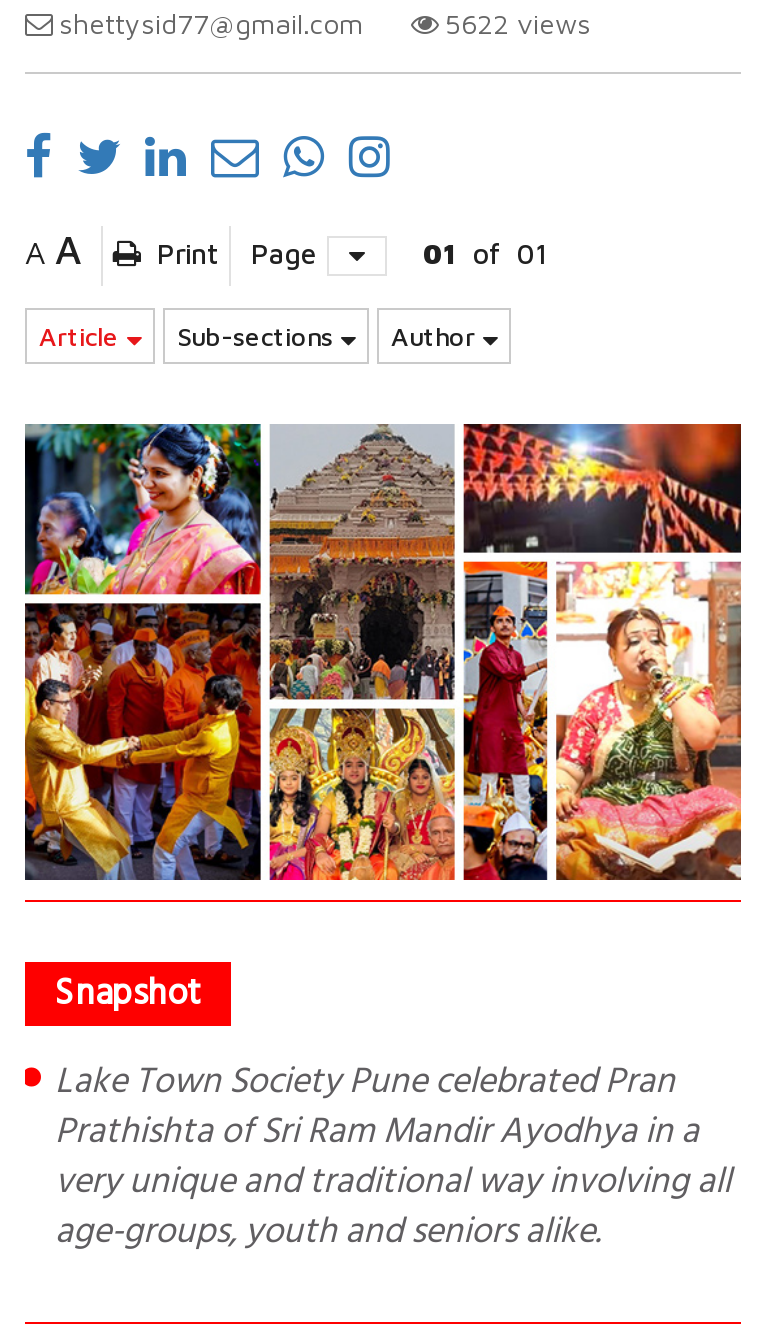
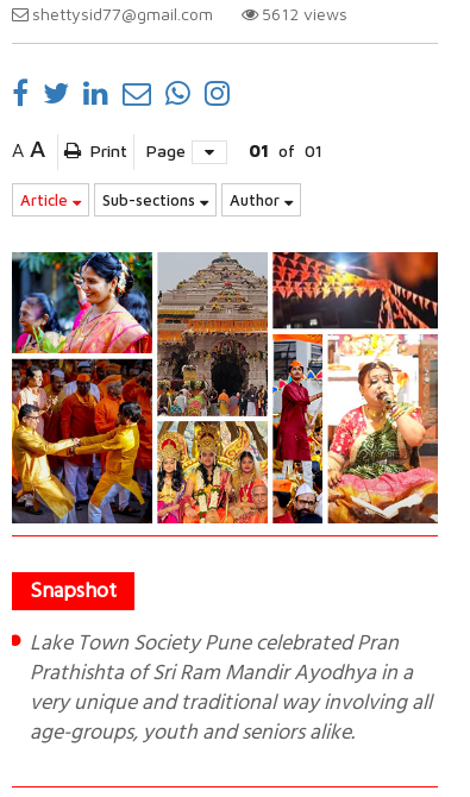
[445,6,591,40] 5622 views -> [262,4,347,24] 5612 views

